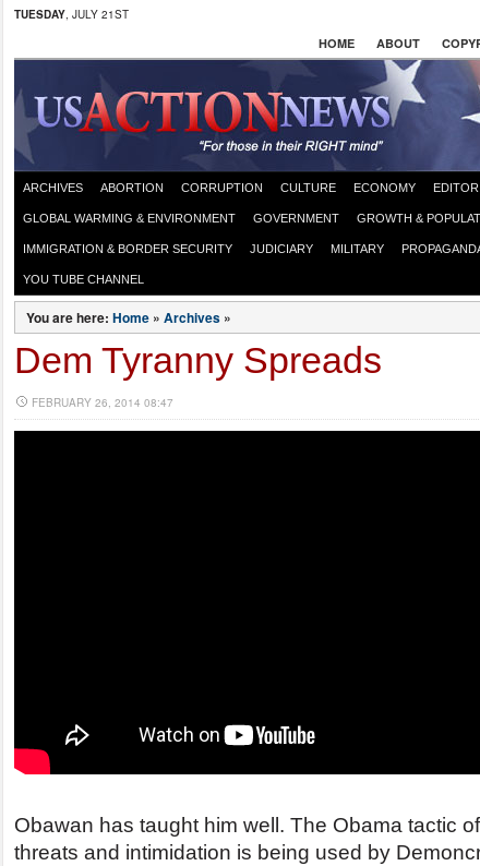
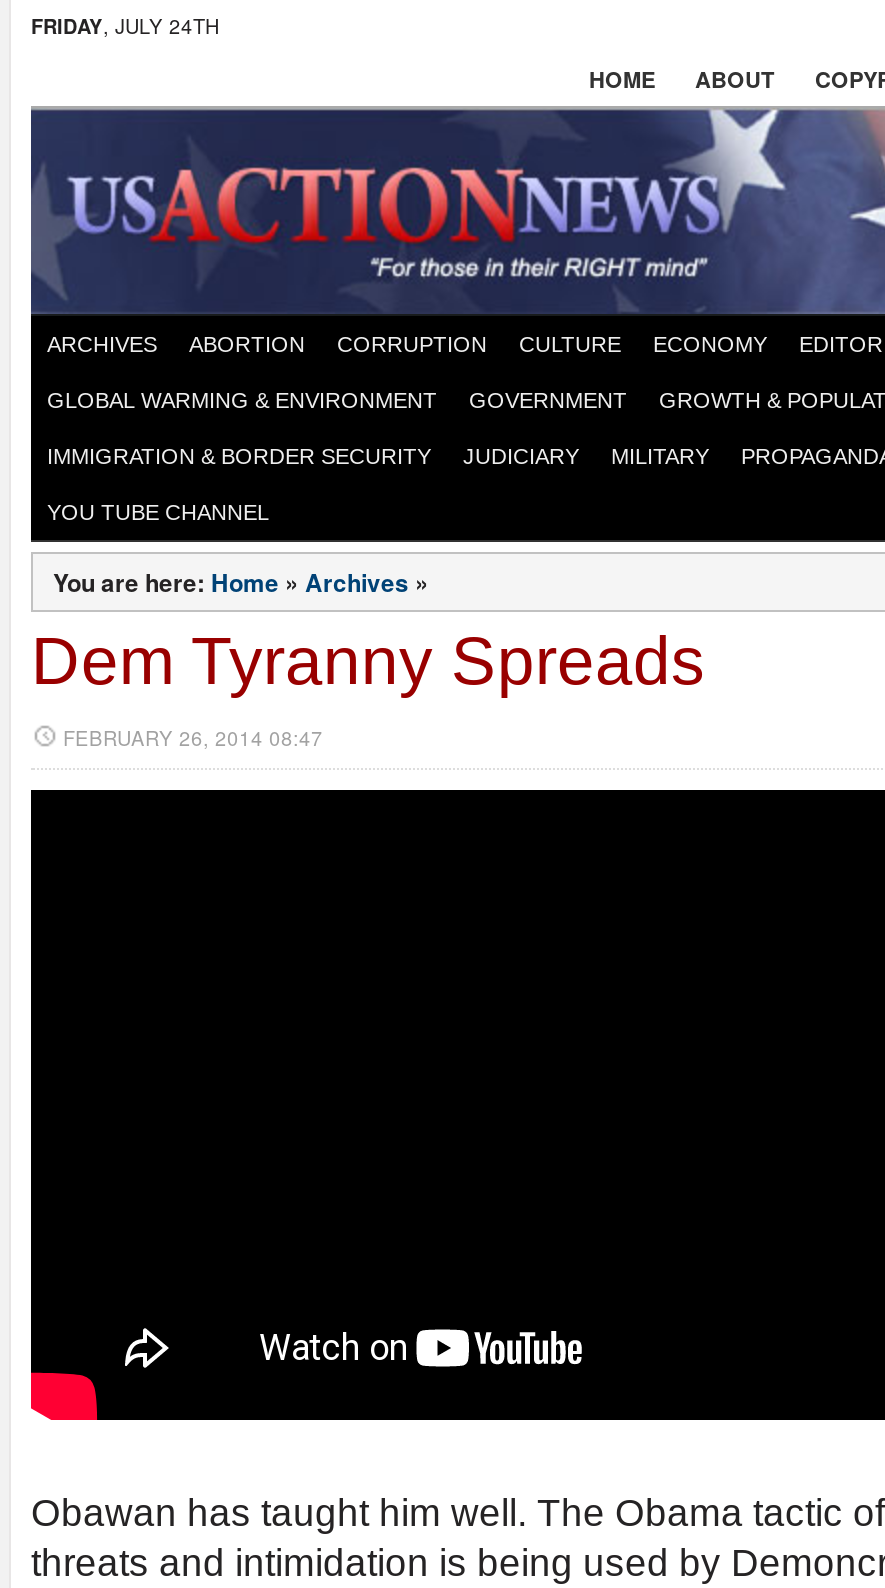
[14,7,129,22] TUESDAY, JULY 21ST -> [31,12,219,40] FRIDAY, JULY 24TH

